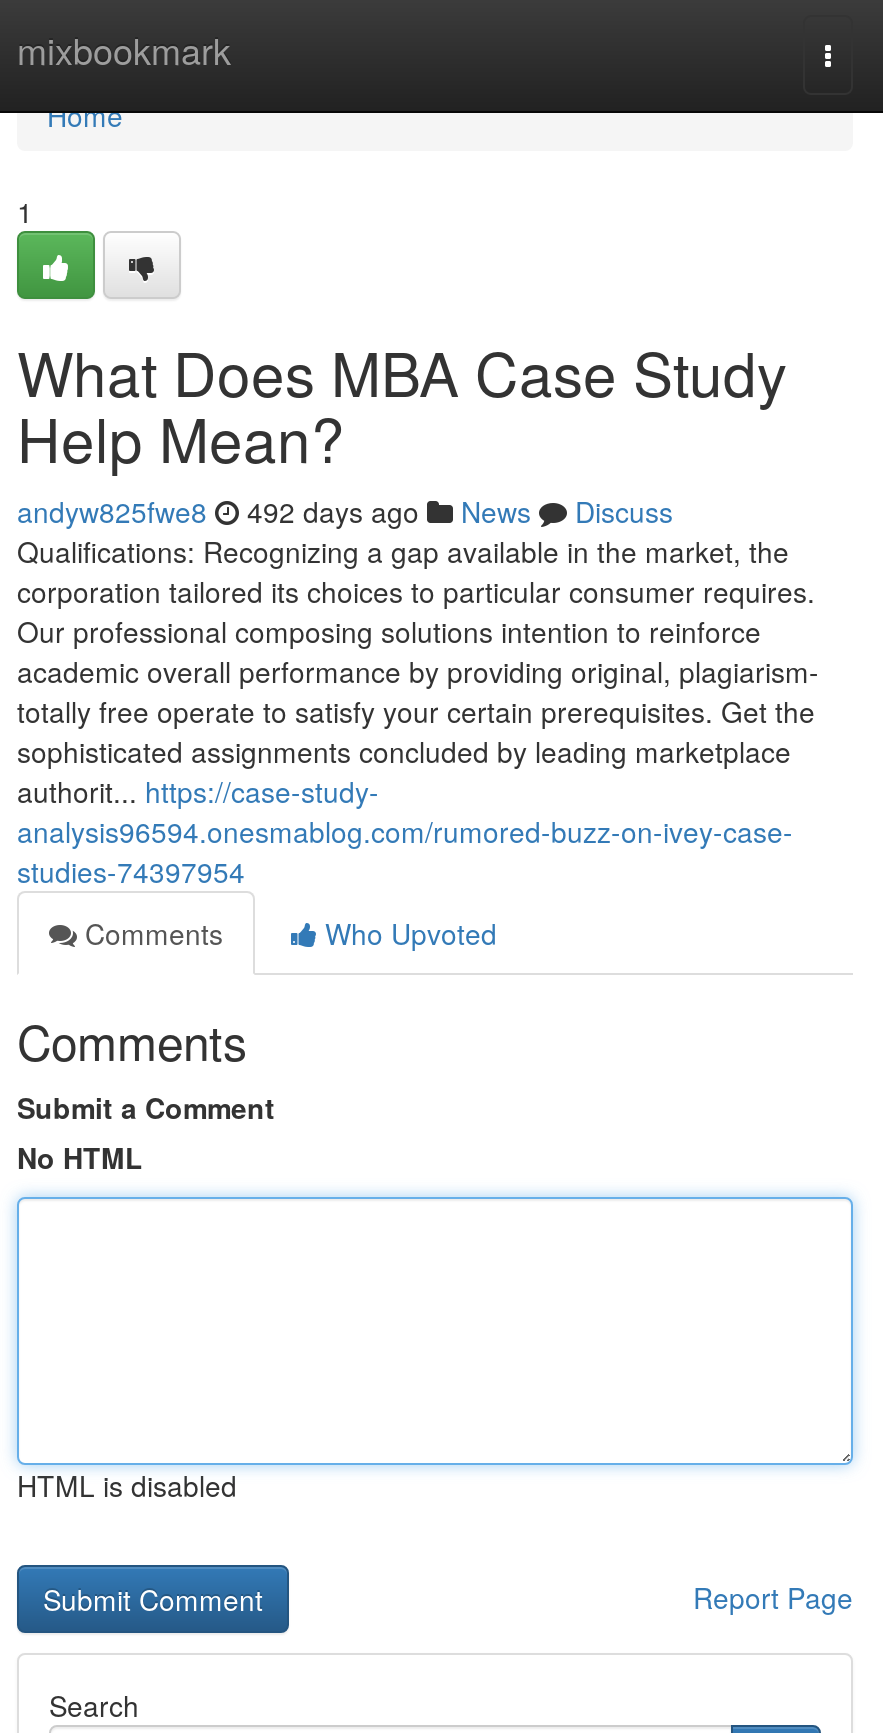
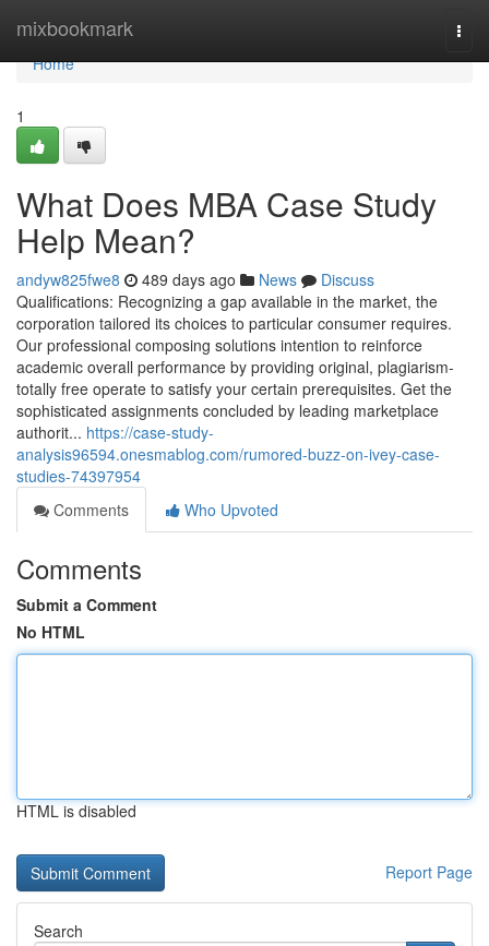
[17,491,673,531] andyw825fwe8 492 days ago News Discuss -> [16,268,374,290] andyw825fwe8 489 days ago News Discuss

